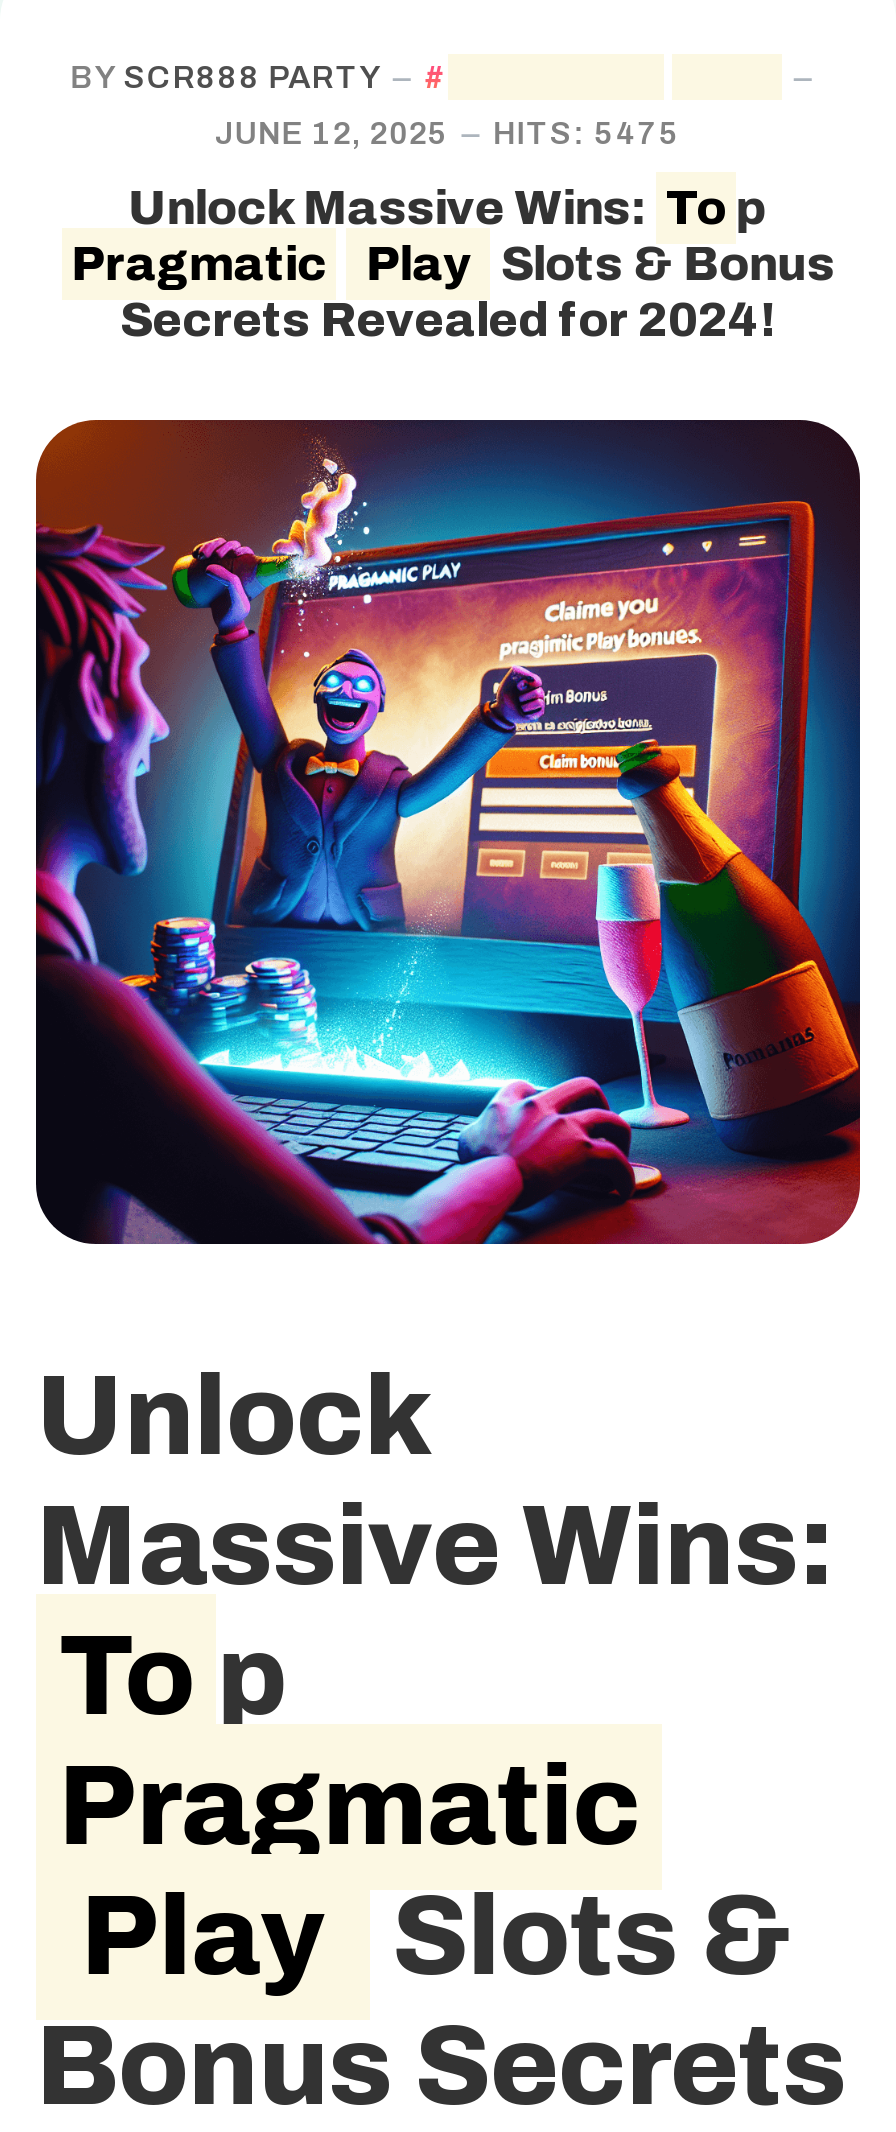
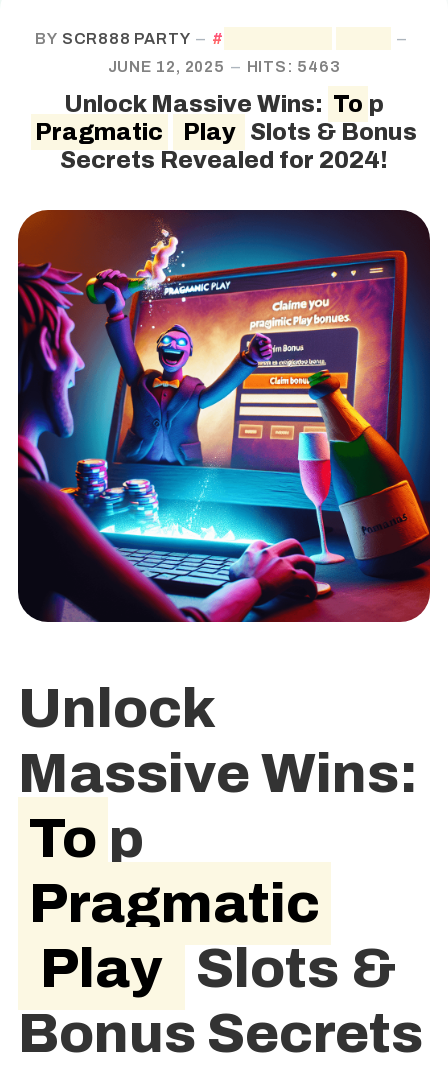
[215,116,681,150] JUNE 12, 2025 HITS: 5475 -> [107,58,340,75] JUNE 12, 2025 HITS: 5463

